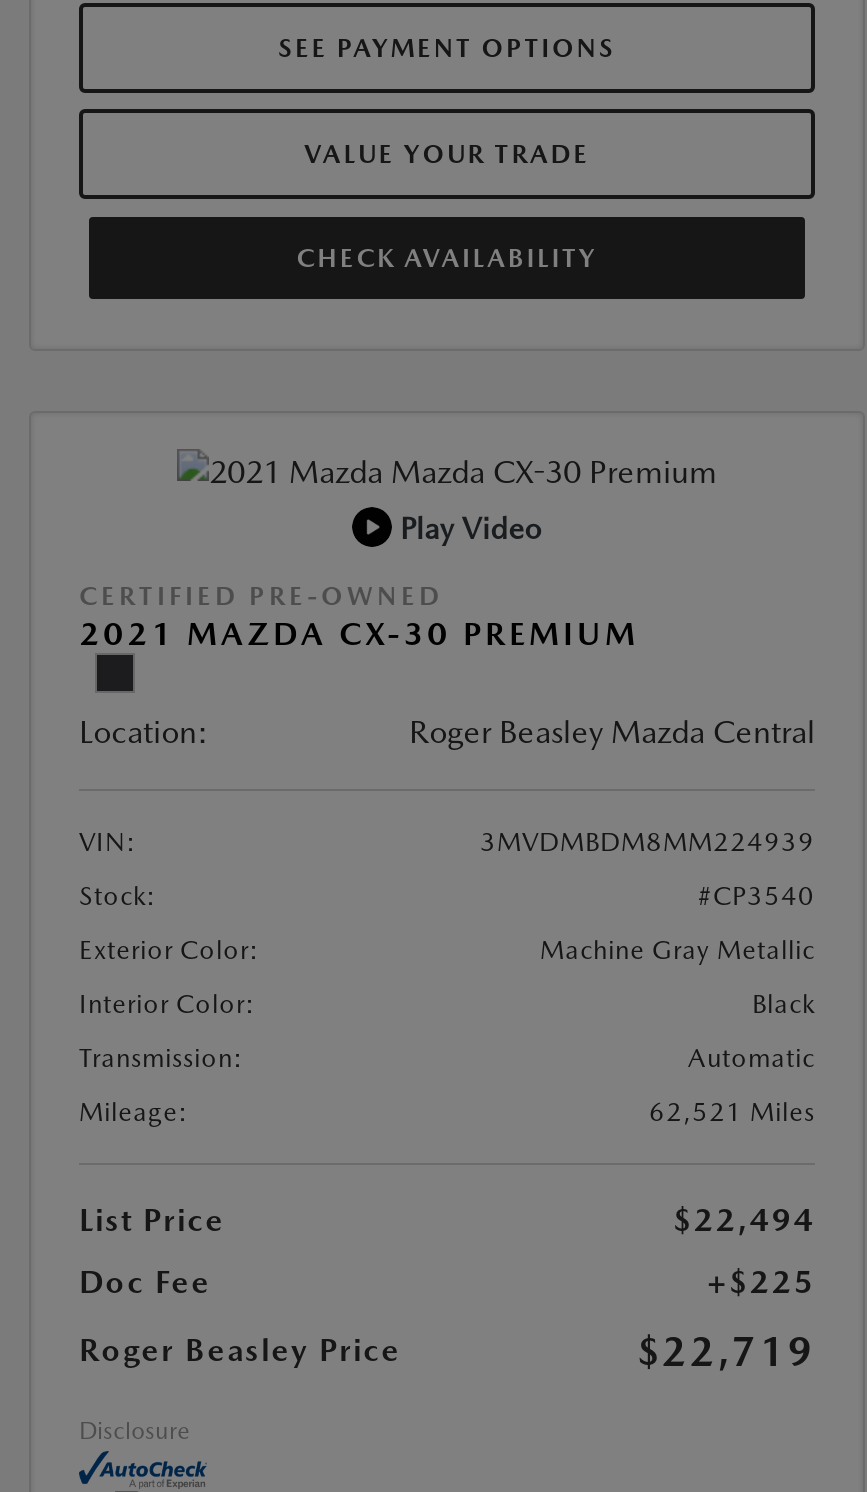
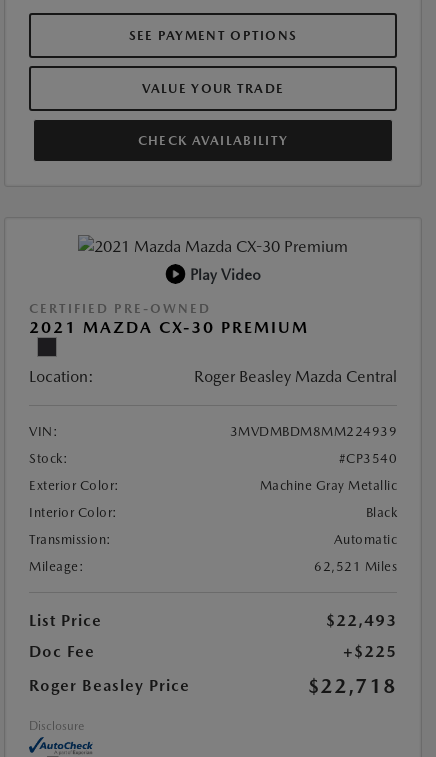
[673,1200,815,1238] $22,494 -> [326,611,397,630] $22,493
[637,1326,815,1374] $22,719 -> [308,674,397,698] $22,718

